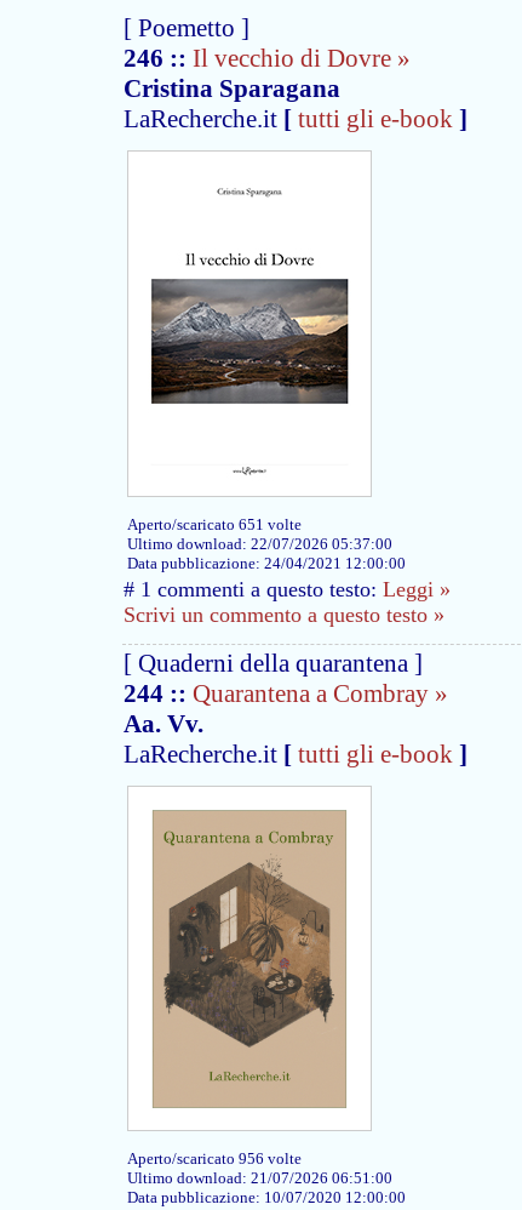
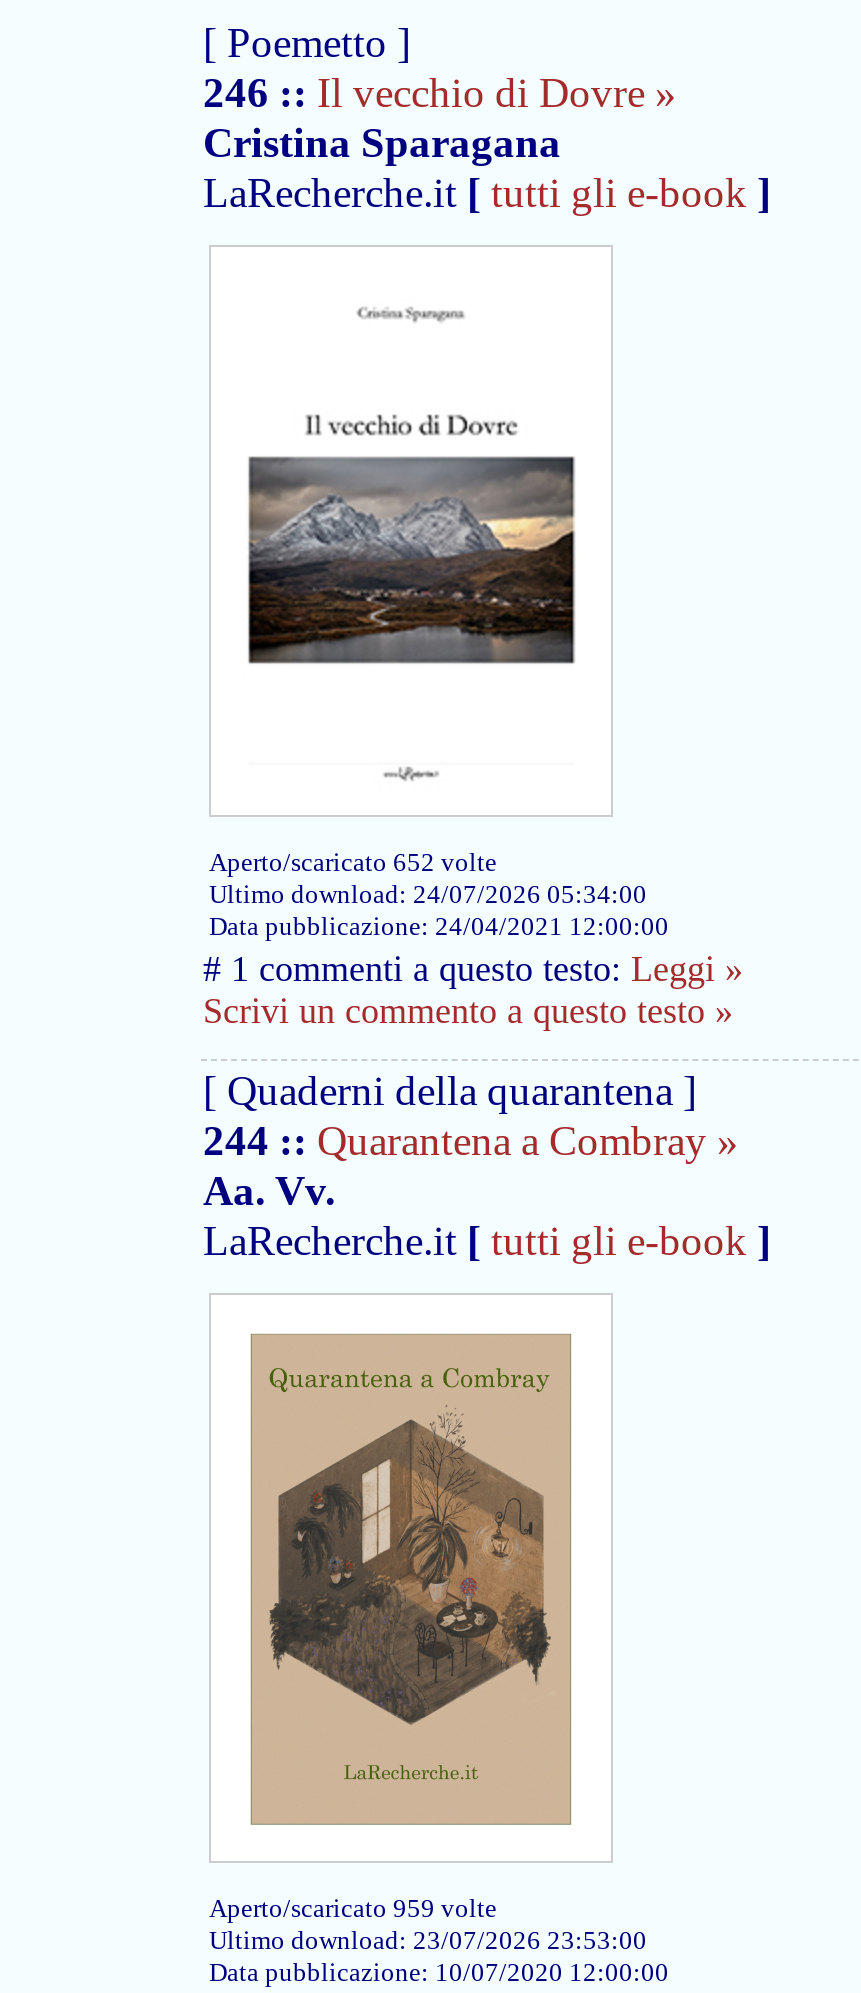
[127,516,302,534] Aperto/scaricato 651 volte -> [209,847,497,877] Aperto/scaricato 652 volte
[127,535,392,553] Ultimo download: 22/07/2026 05:37:00 -> [209,879,647,909] Ultimo download: 24/07/2026 05:34:00
[127,1149,302,1168] Aperto/scaricato 956 volte -> [209,1893,497,1923] Aperto/scaricato 959 volte
[127,1169,392,1187] Ultimo download: 21/07/2026 06:51:00 -> [209,1925,647,1955] Ultimo download: 23/07/2026 23:53:00

